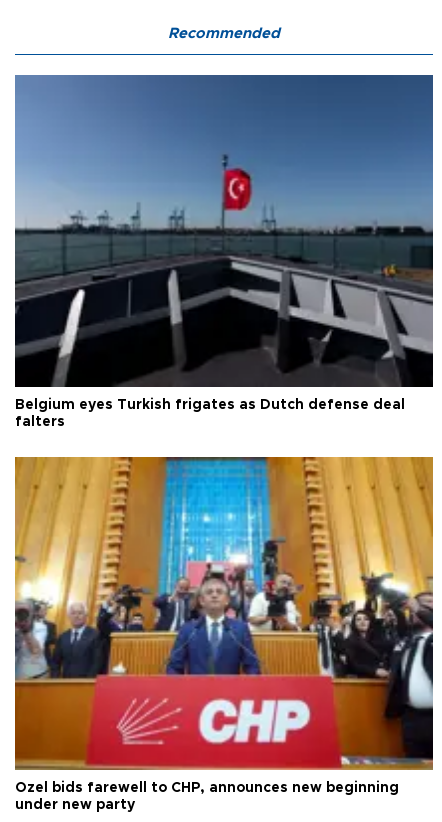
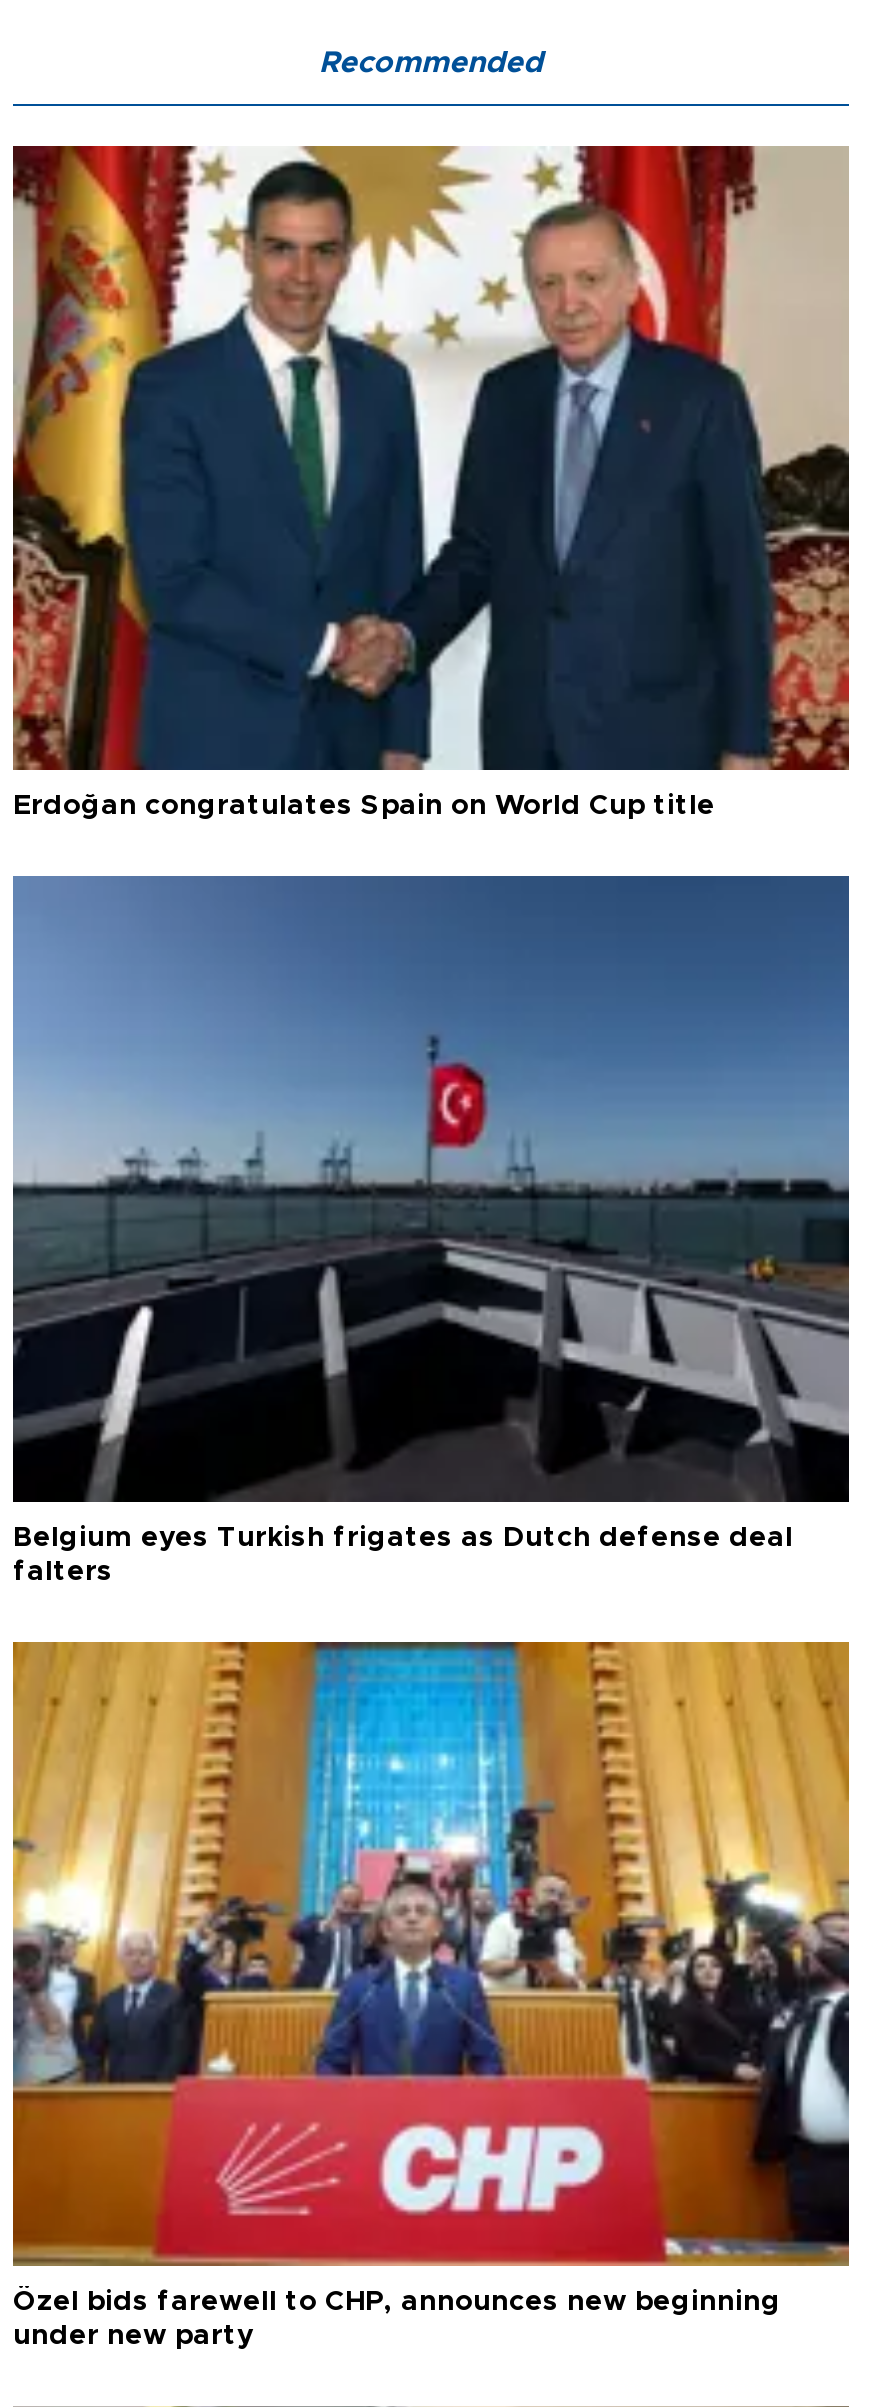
none -> [11,144,851,820] [image] | Erdoğan congratulates Spain on World Cup title

